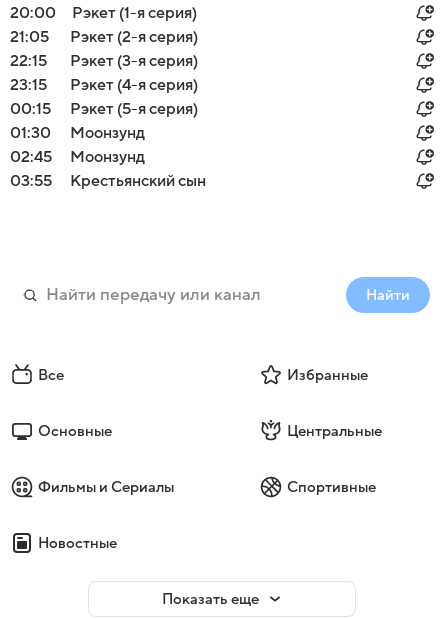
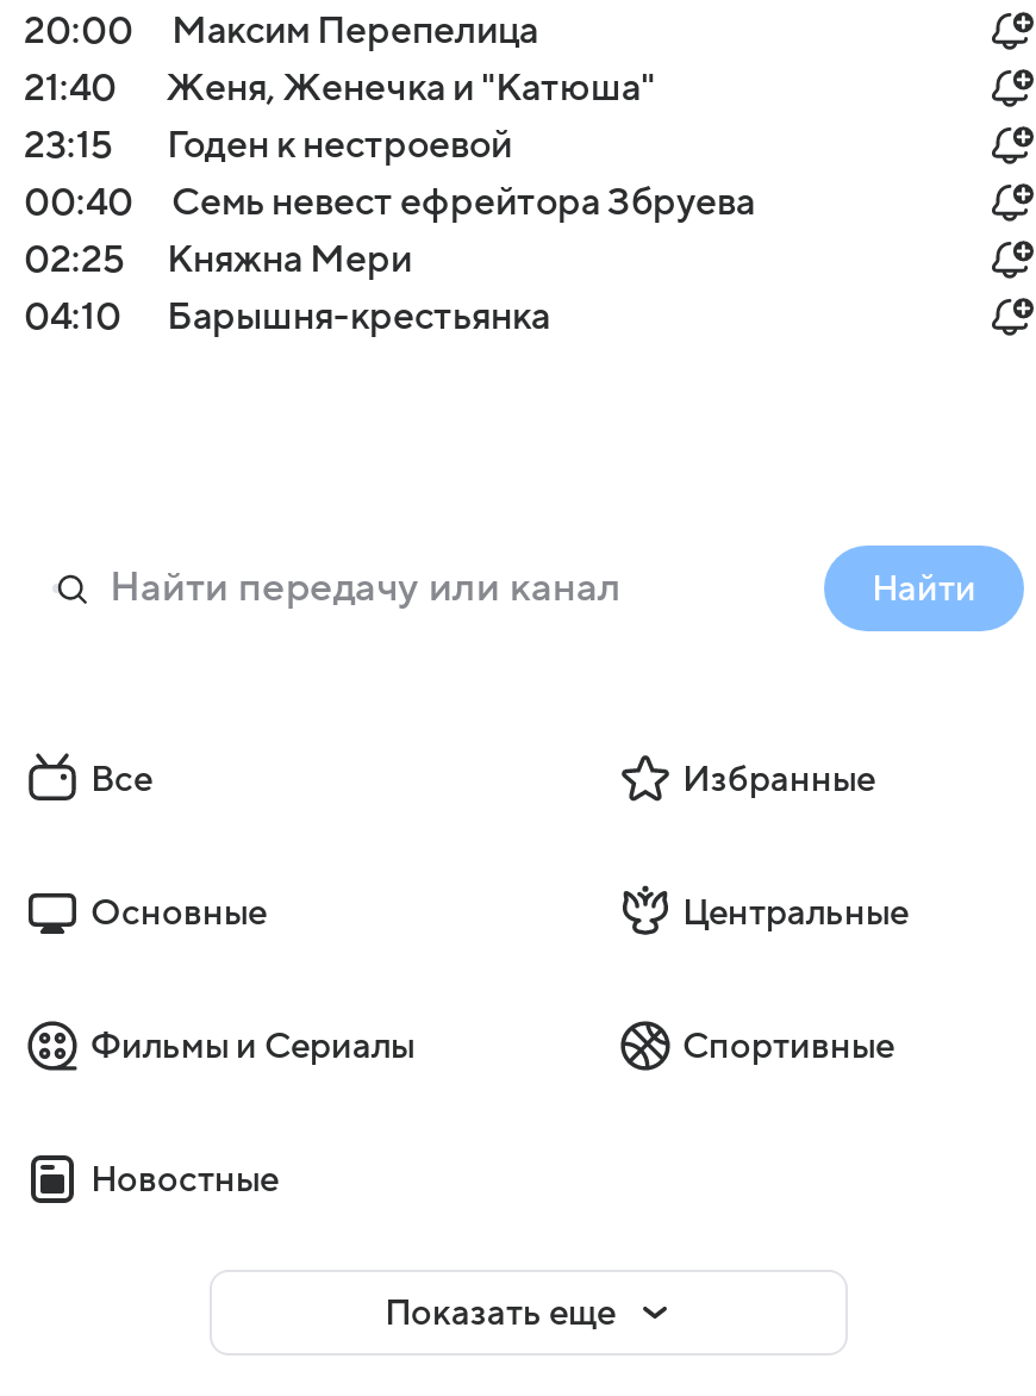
[10,4,198,70] Рэкет (1-я серия) | 21:05 | Рэкет (2-я серия) | 22:15 | Рэкет (3-я серия) -> [24,10,655,110] Максим Перепелица | 21:40 | Женя, Женечка и "Катюша"
[10,76,206,190] Рэкет (4-я серия) | 00:15 | Рэкет (5-я серия) | 01:30 | Моонзунд | 02:45 | Моонзунд | 03:55 | Крестьянский сын -> [24,124,755,338] Годен к нестроевой | 00:40 | Семь невест ефрейтора Збруева | 02:25 | Княжна Мери | 04:10 | Барышня-крестьянка

